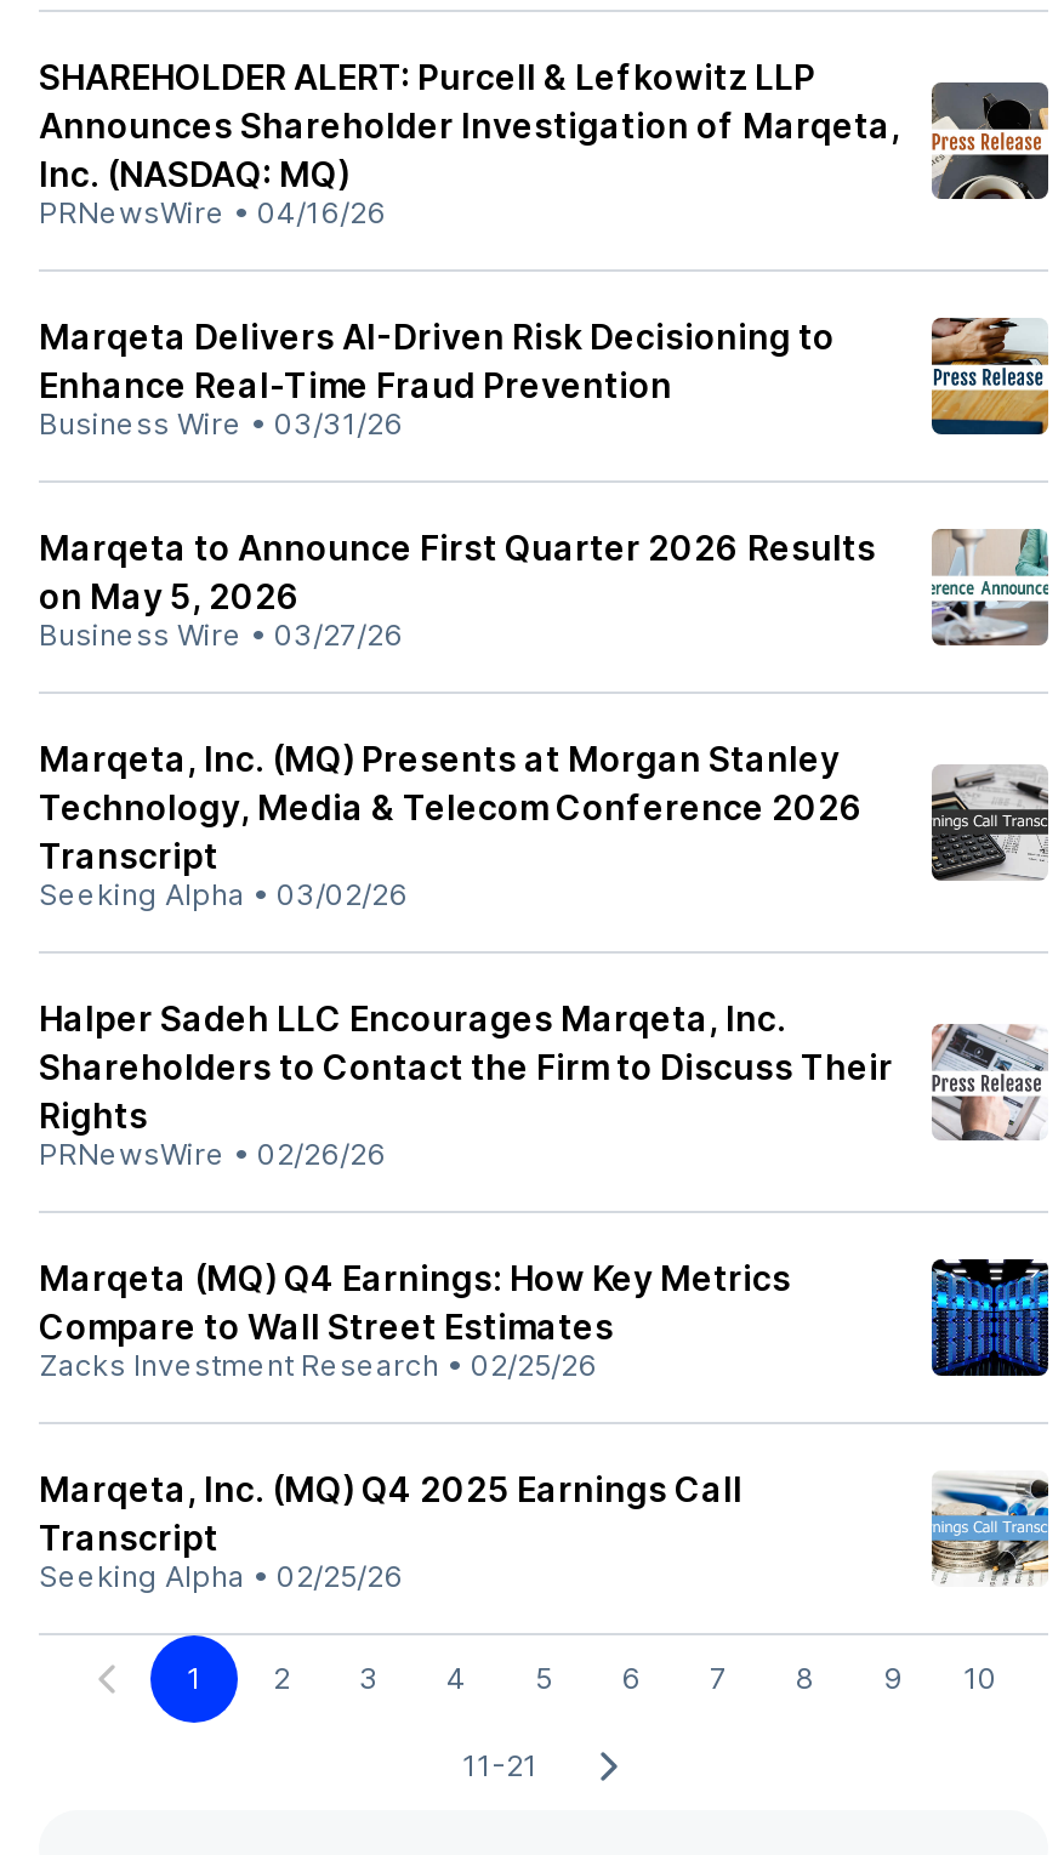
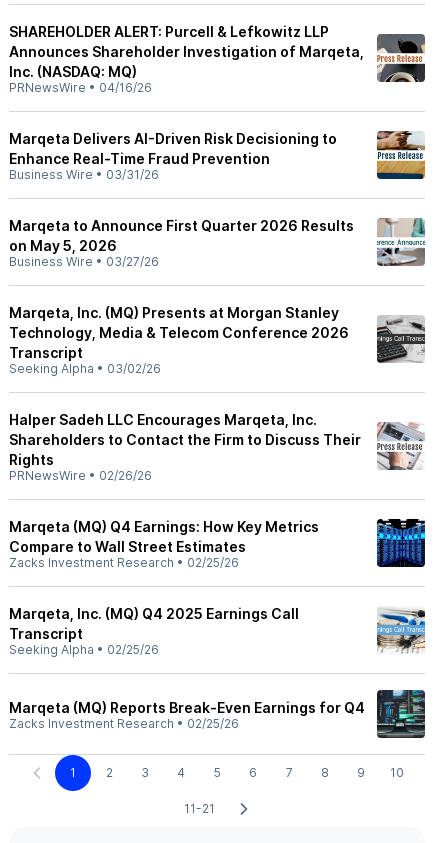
none -> [9,689,426,739] [image] | Marqeta (MQ) Reports Break-Even Earnings for Q4 | Zacks Investment Research • 02/25/26

